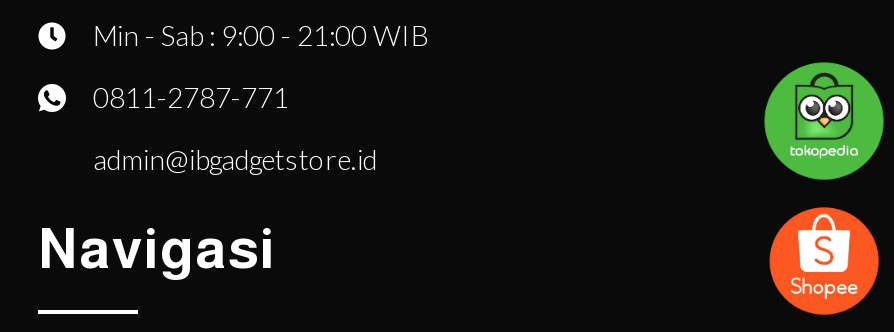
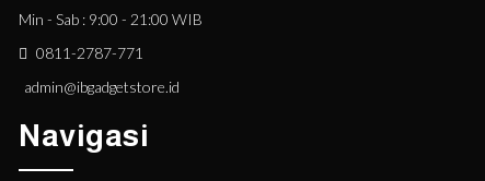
[762,60,886,182] [image] -> none
[768,204,882,318] [image] -> none

